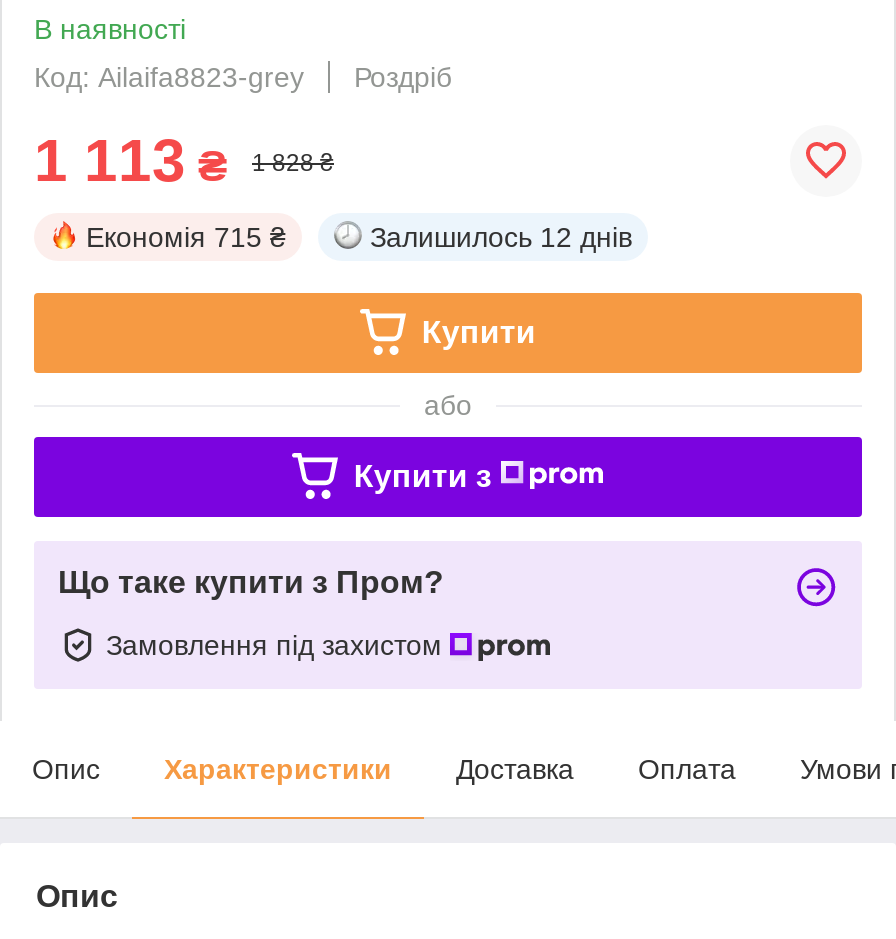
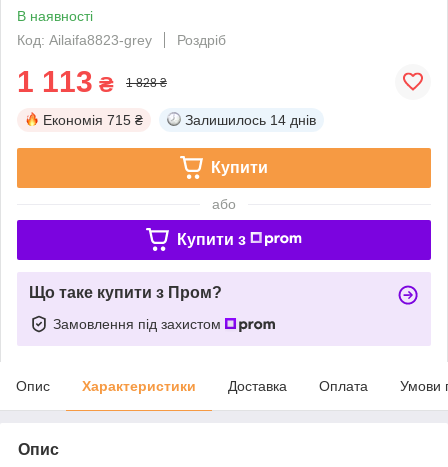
[370,221,632,253] Залишилось 12 днів -> [185,112,316,128] Залишилось 14 днів

